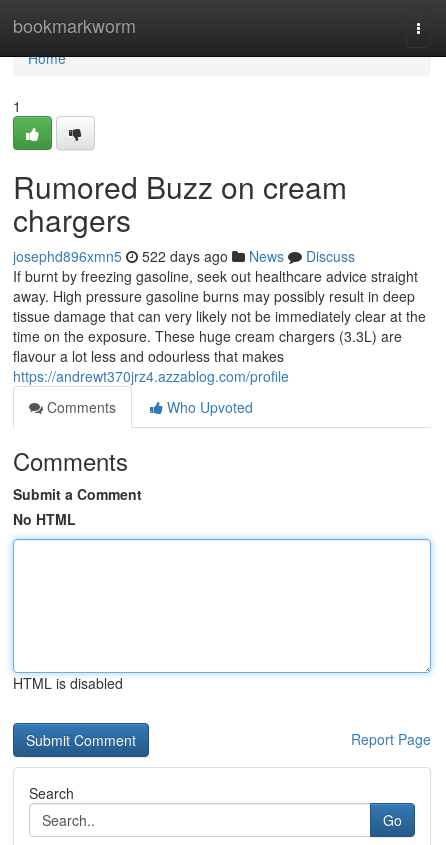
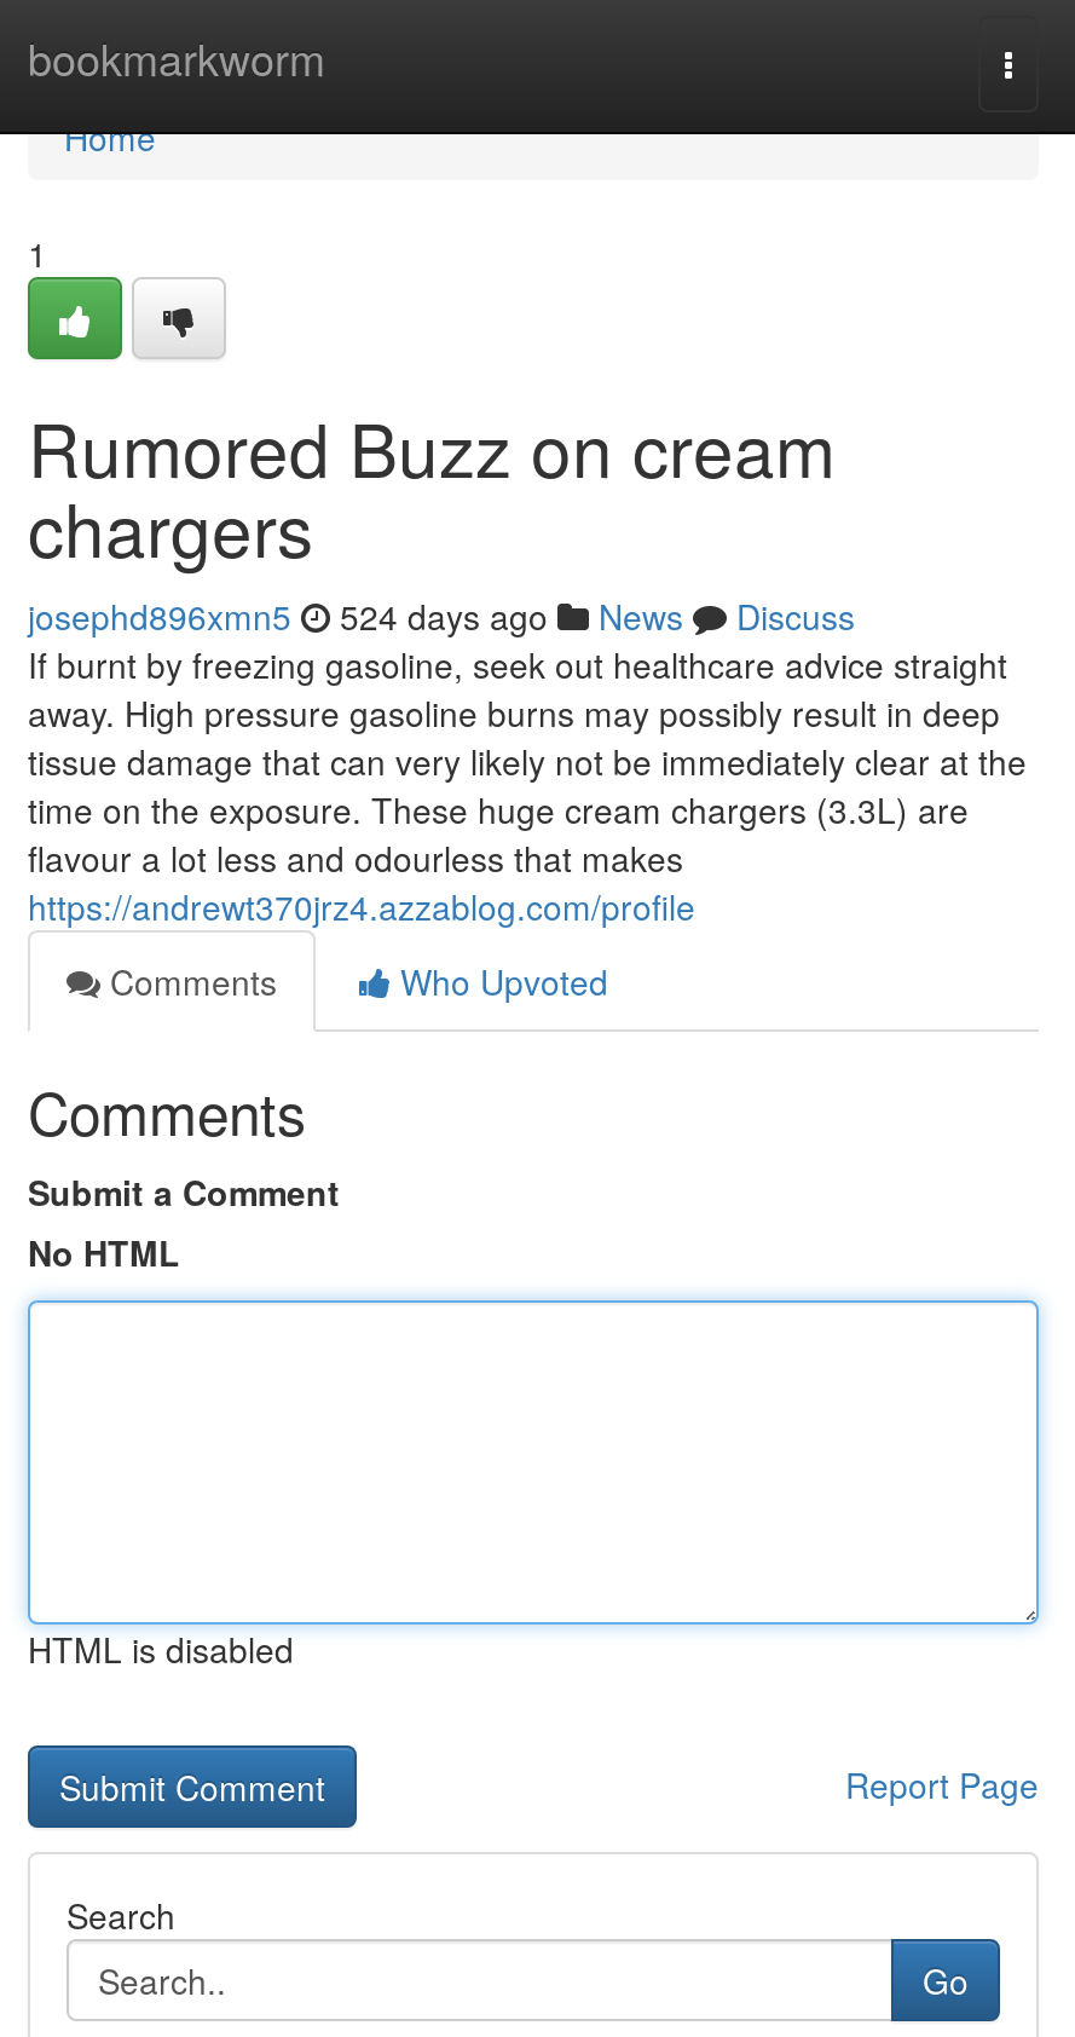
[13,246,355,266] josephd896xmn5 522 days ago News Discuss -> [28,592,855,640] josephd896xmn5 524 days ago News Discuss

